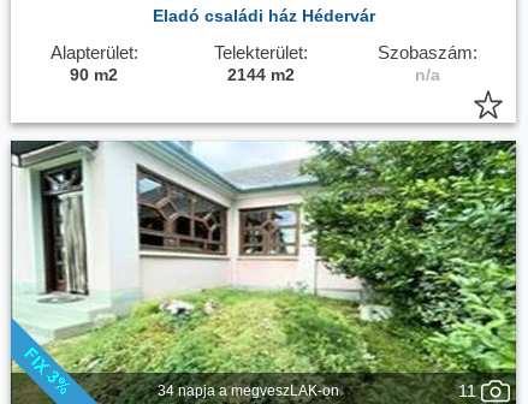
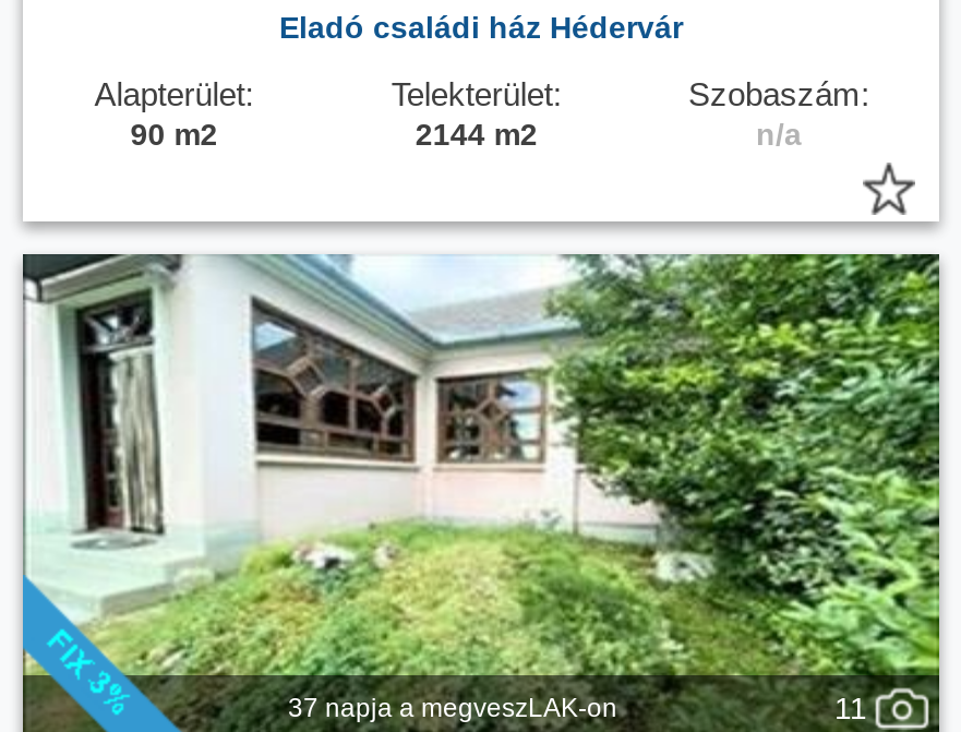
[157,383,339,399] 34 napja a megveszLAK-on -> [288,693,617,724] 37 napja a megveszLAK-on

